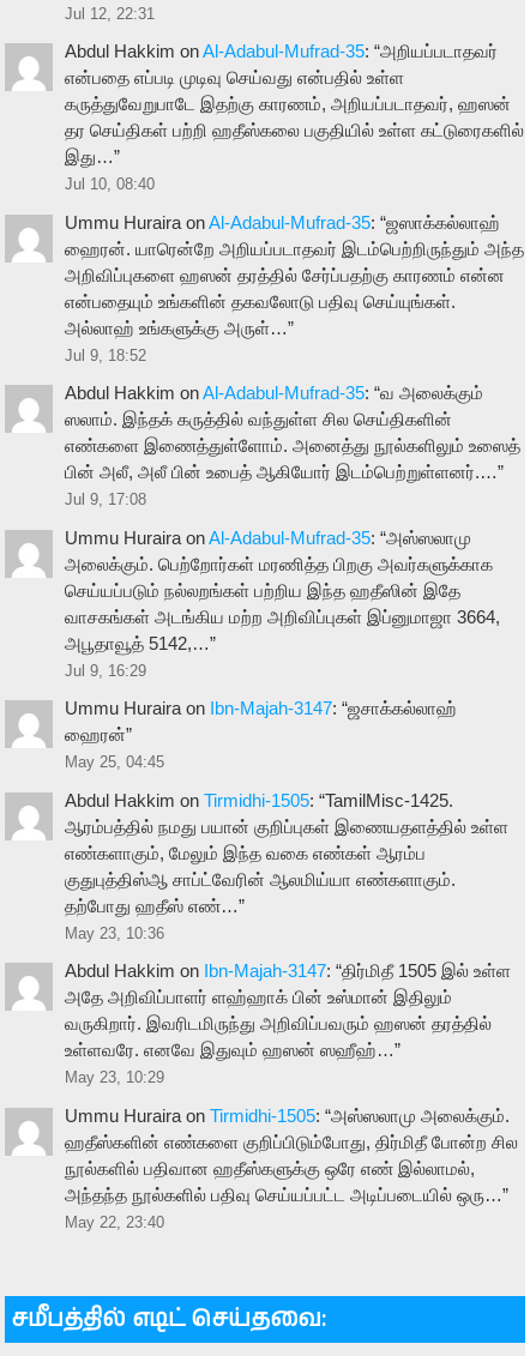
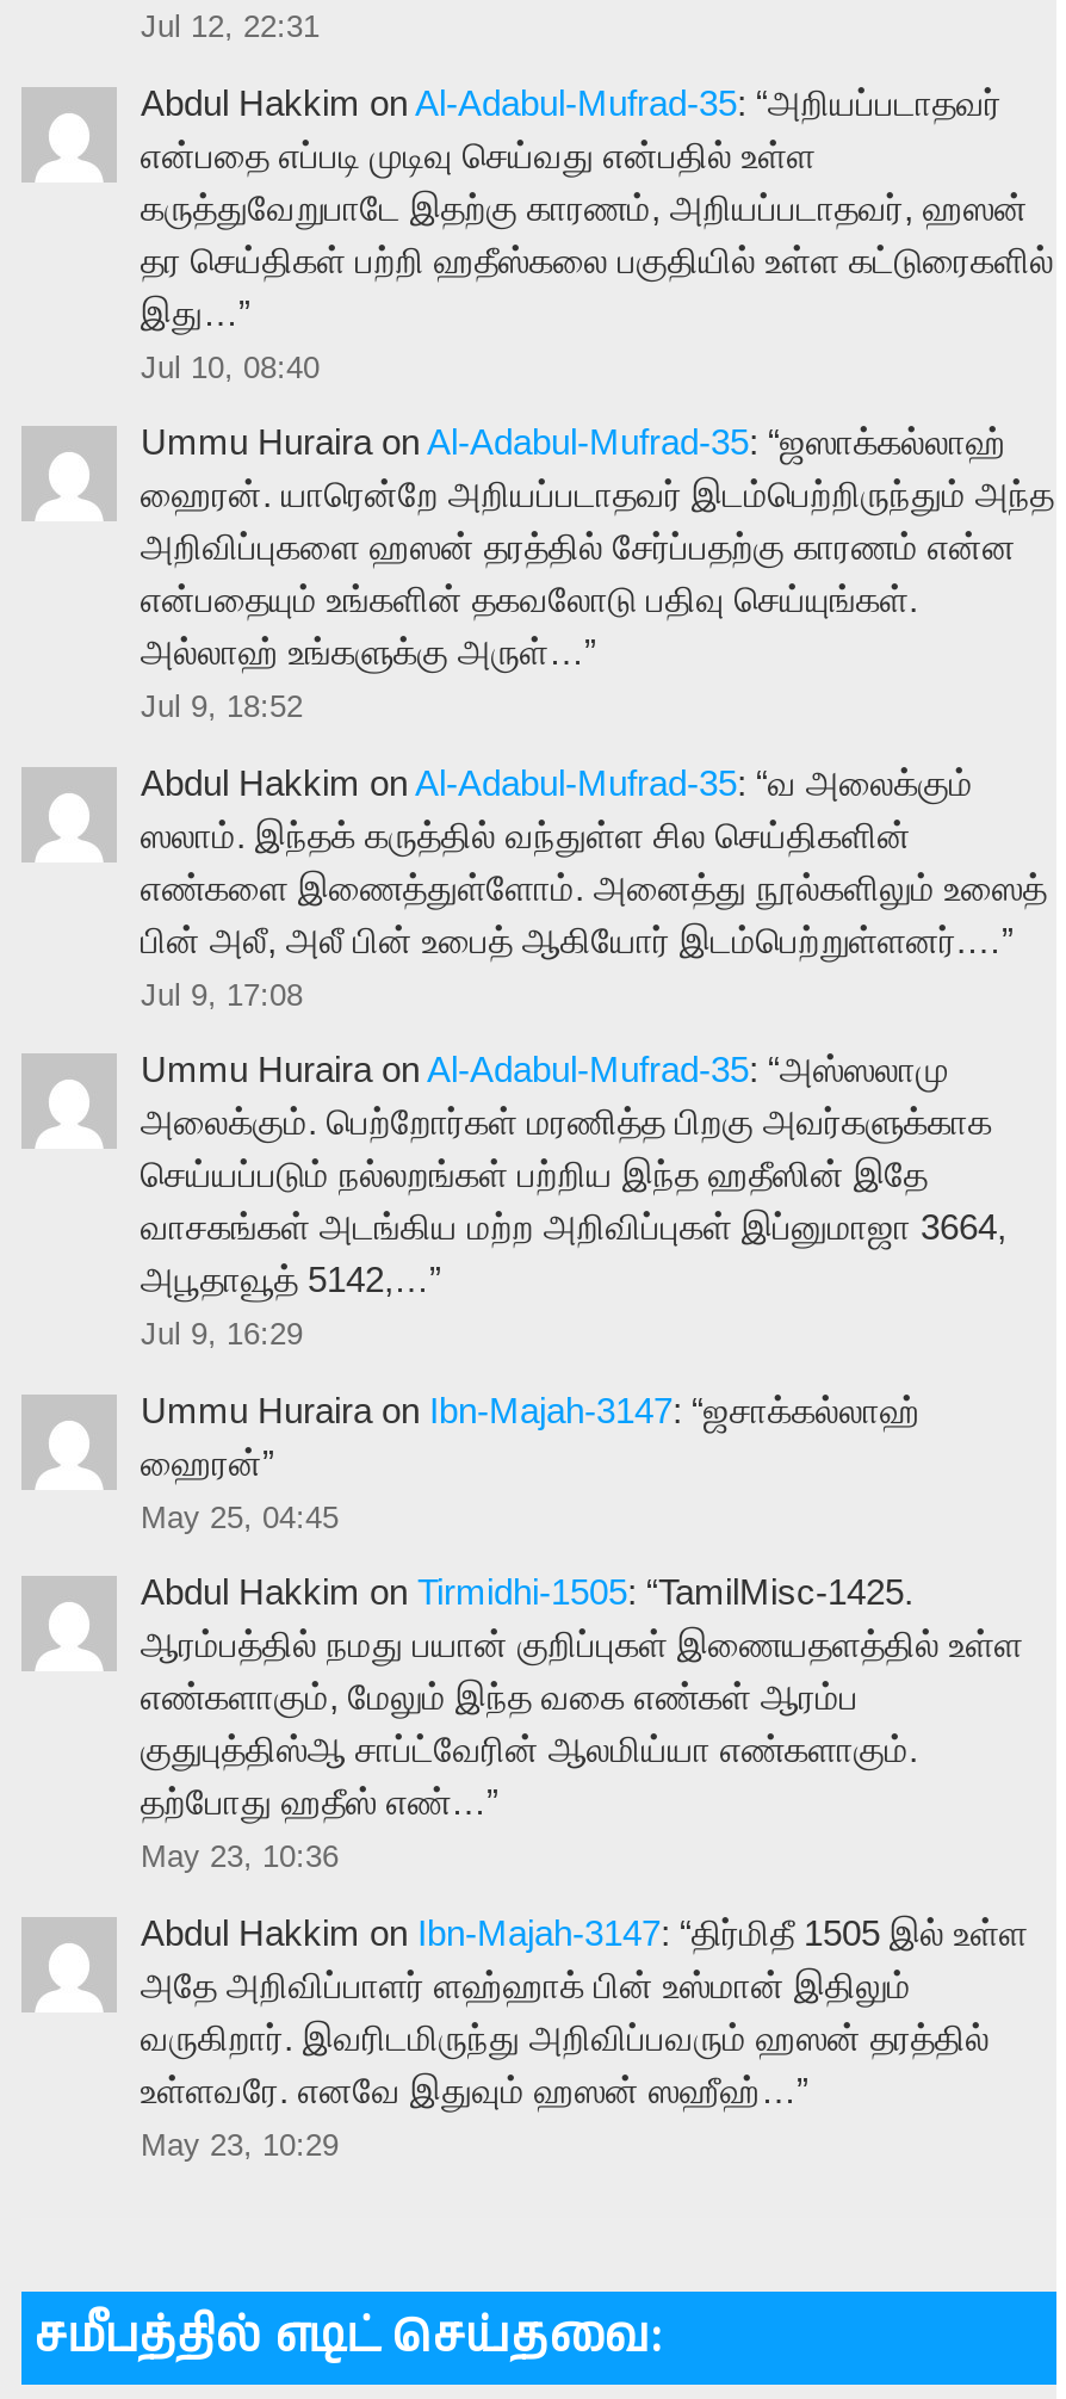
[65,1105,518,1231] Ummu Huraira on Tirmidhi-1505: “அஸ்ஸலாமு அலைக்கும். | ஹதீஸ்களின் எண்களை குறிப்பிடும்போது, திர்மிதீ போன்ற சில | நூல்களில் பதிவான ஹதீஸ்களுக்கு ஒரே எண் இல்லாமல், | அந்தந்த நூல்களில் பதிவு செய்யப்பட்ட அடிப்படையில் ஒரு…” | May 22, 23:40 -> none

